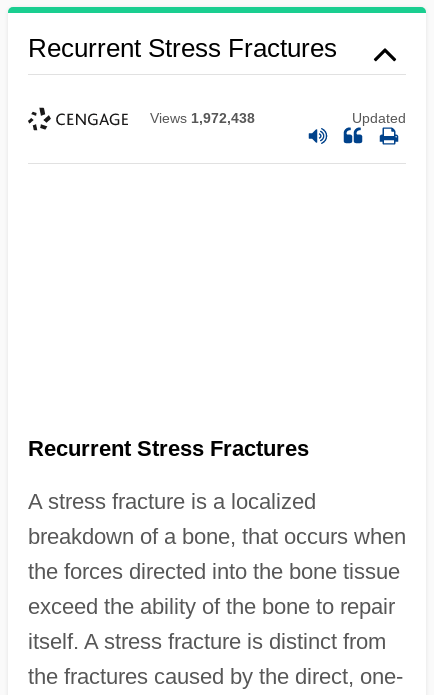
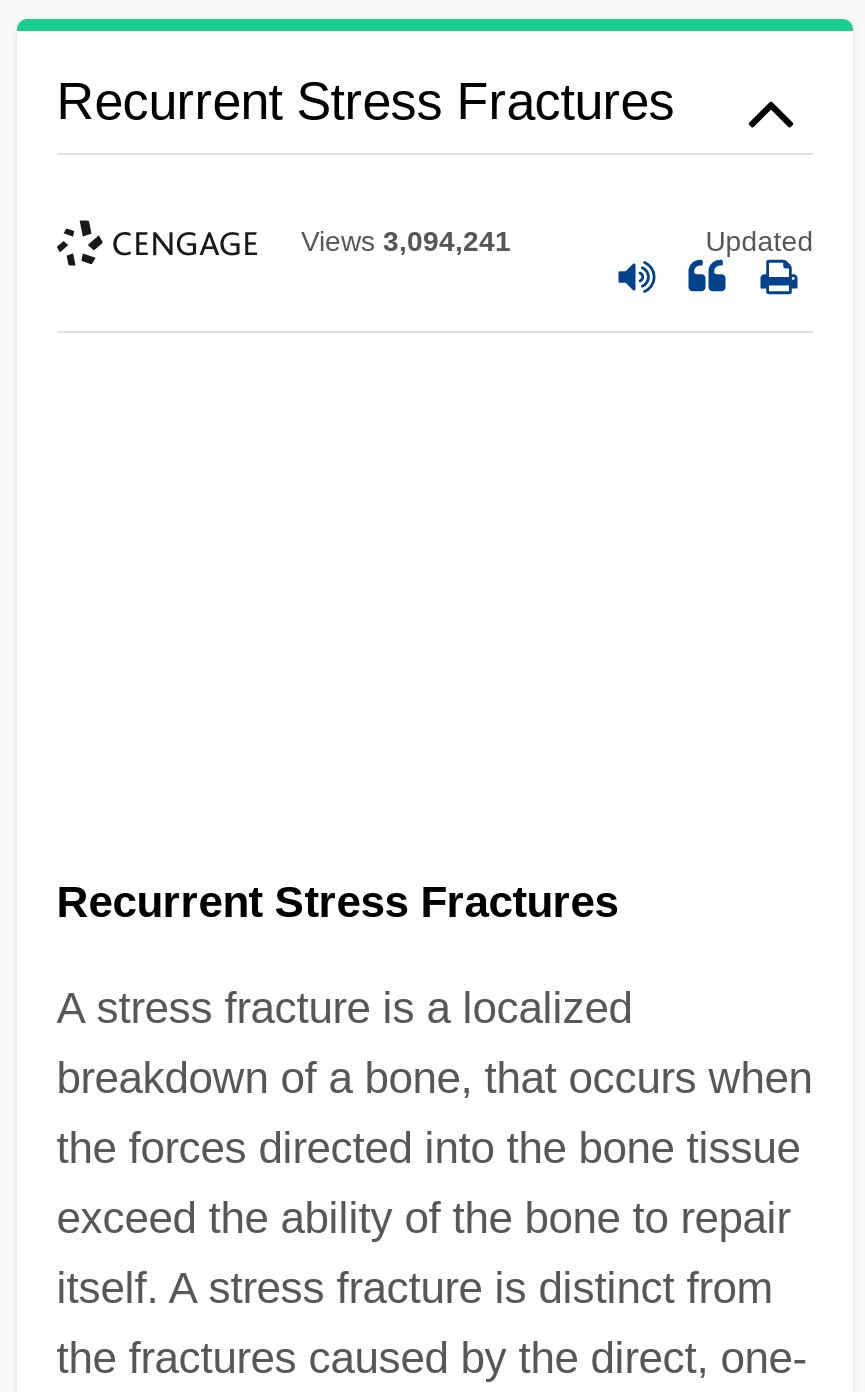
[150,110,255,126] Views 1,972,438 -> [301,226,511,258] Views 3,094,241

